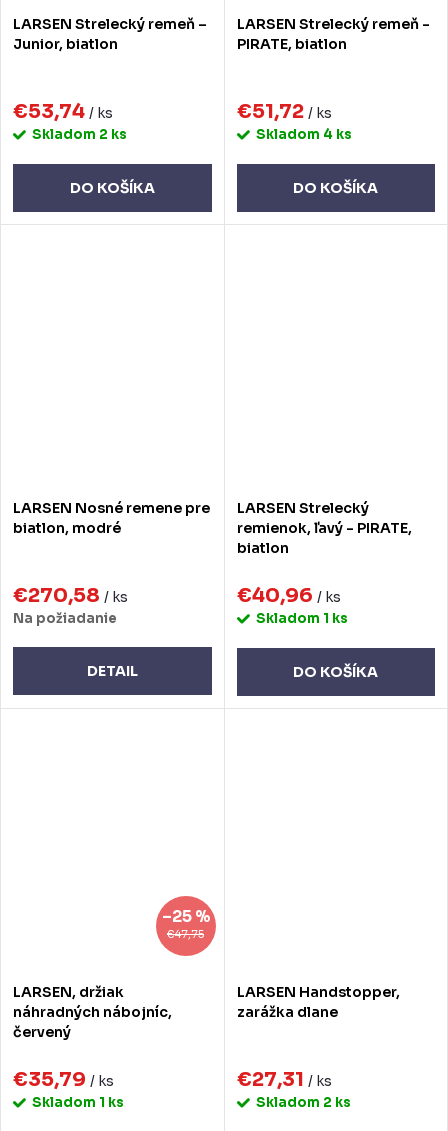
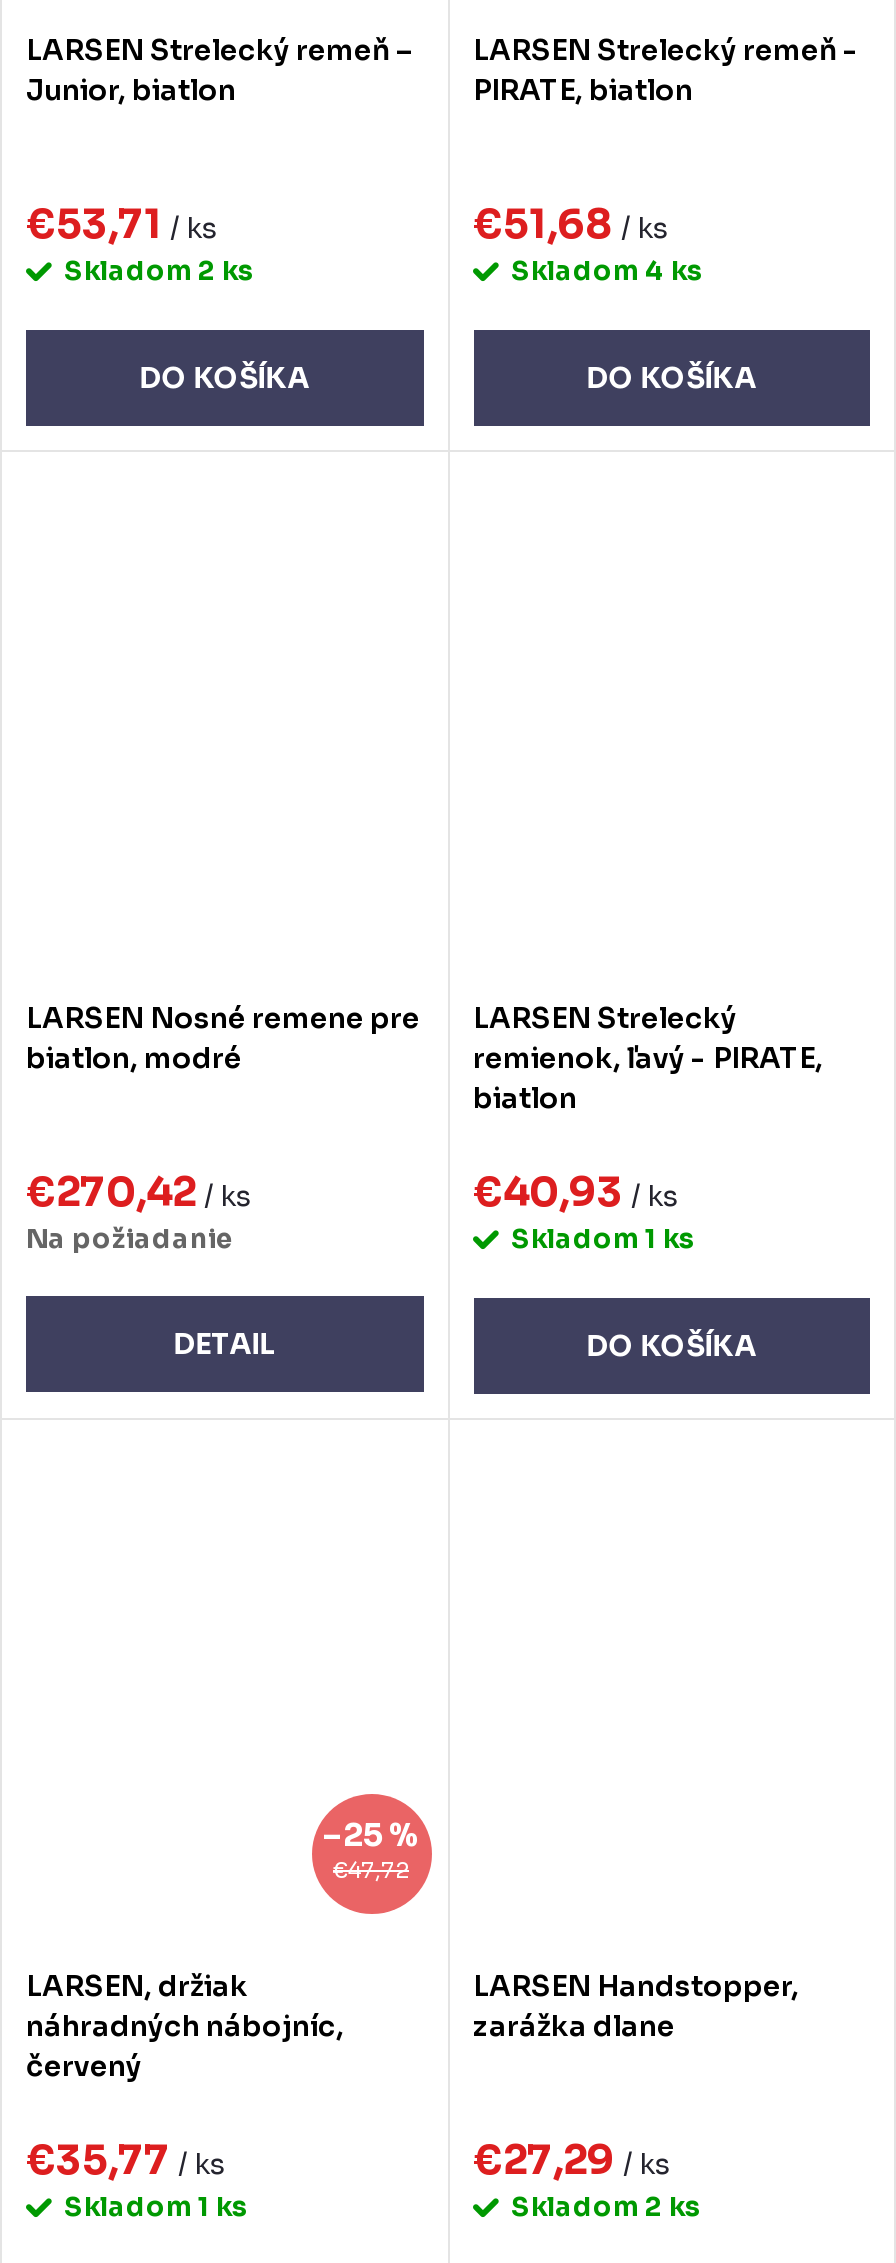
[13,98,113,123] €53,74 / ks -> [26,199,218,249] €53,71 / ks
[236,98,331,123] €51,72 / ks -> [473,199,669,249] €51,68 / ks
[13,582,128,607] €270,58 / ks -> [26,1167,252,1217] €270,42 / ks
[236,582,340,607] €40,96 / ks -> [473,1167,679,1217] €40,93 / ks
[167,927,204,941] €47,75 -> [333,1856,409,1884] €47,72
[13,1066,114,1091] €35,79 / ks -> [26,2135,226,2185] €35,77 / ks
[236,1066,331,1091] €27,31 / ks -> [473,2135,671,2185] €27,29 / ks

